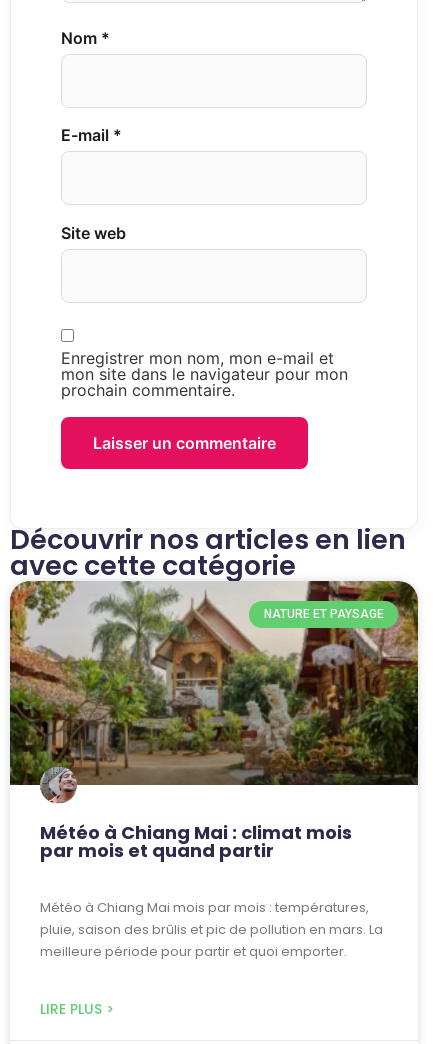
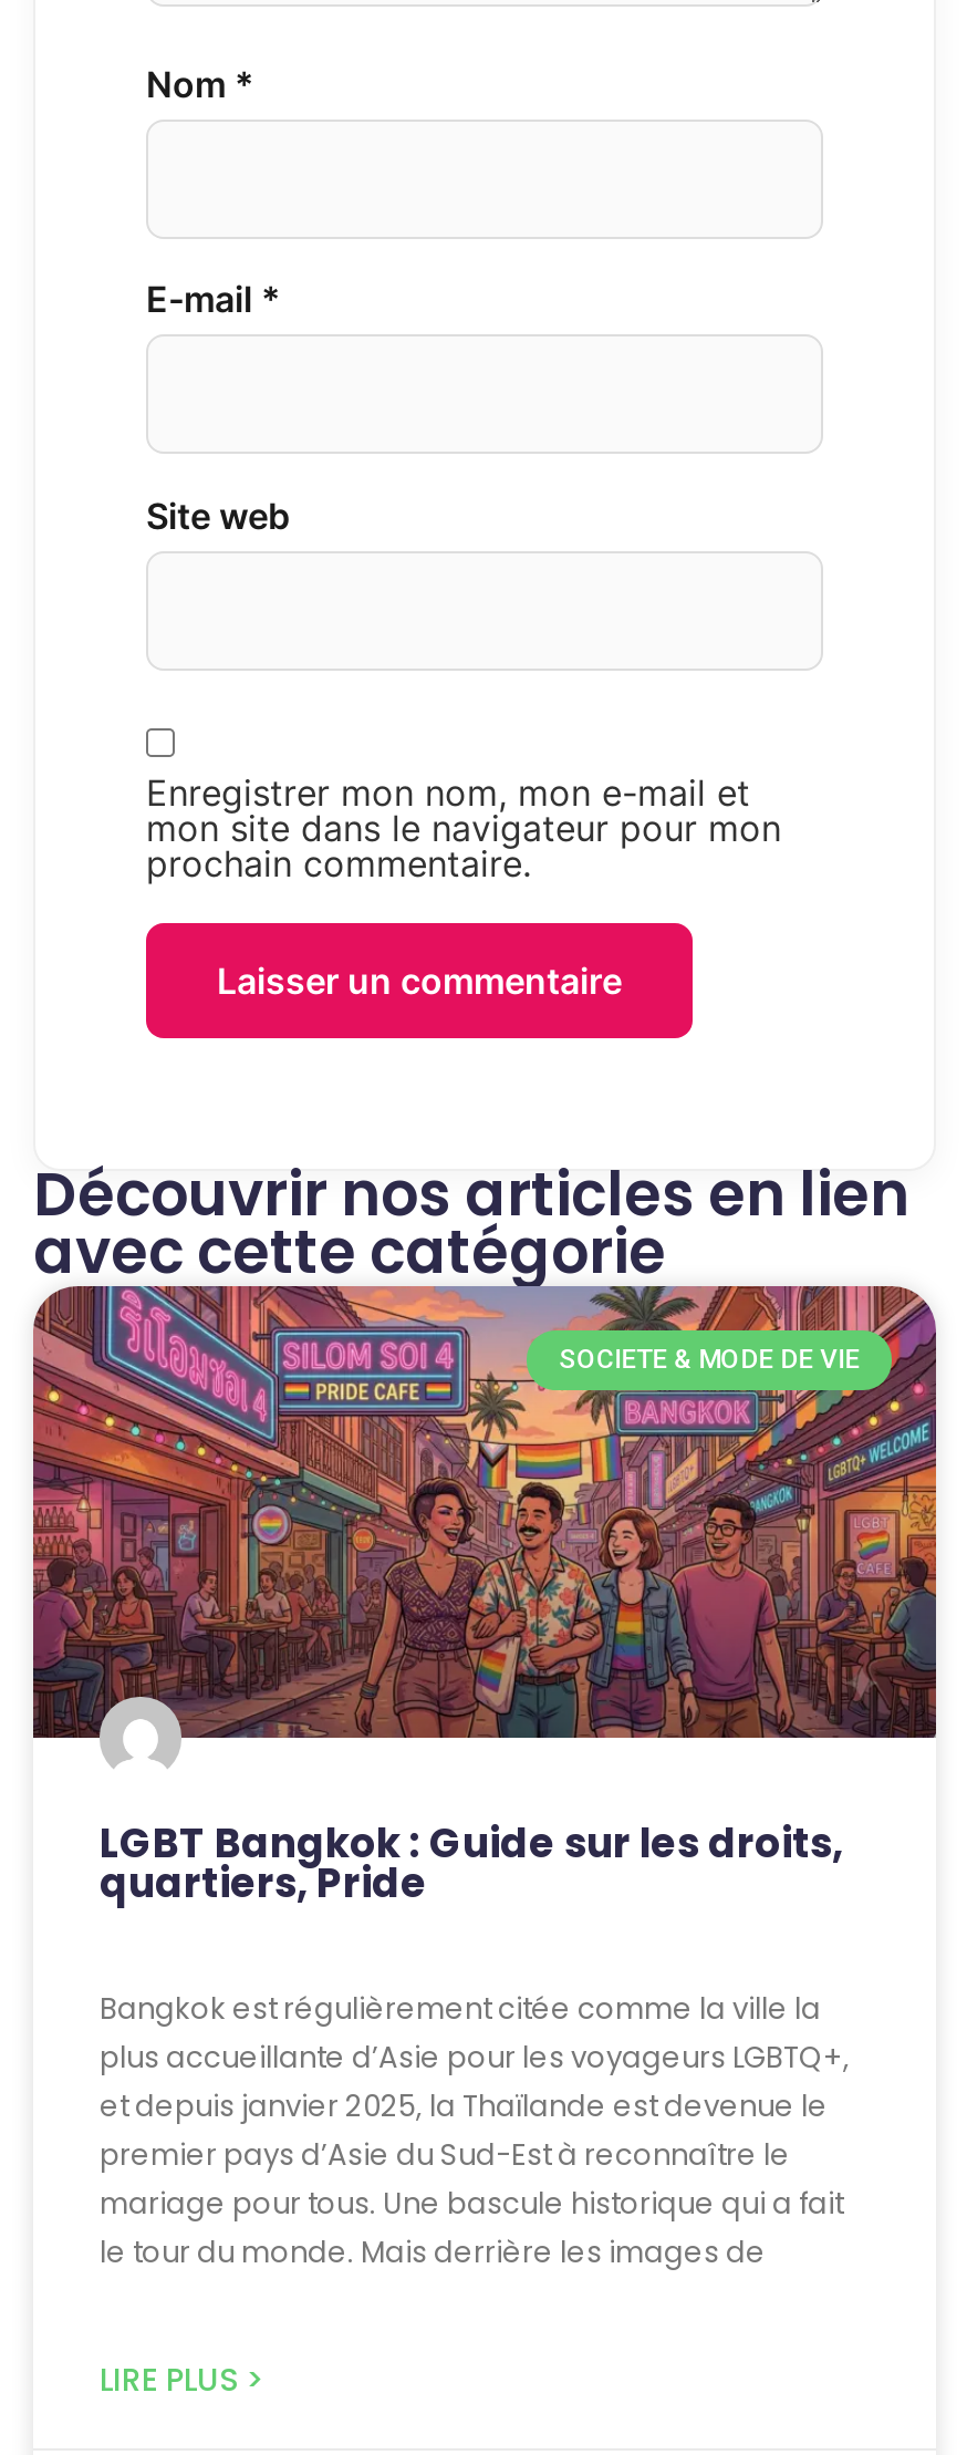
[10,580,419,783] [image] | NATURE ET PAYSAGE -> [31,1284,938,1778] [image] | SOCIETE & MODE DE VIE
[40,820,352,863] Météo à Chiang Mai : climat mois | par mois et quand partir -> [100,1815,843,1910] LGBT Bangkok : Guide sur les droits, | quartiers, Pride
[40,898,383,961] Météo à Chiang Mai mois par mois : températures, | pluie, saison des brûlis et pic de pollution en mars. La | meilleure période pour partir et quoi emporter. -> [100,1987,850,2273] Bangkok est régulièrement citée comme la ville la | plus accueillante d’Asie pour les voyageurs LGBTQ+, | et depuis janvier 2025, la Thaïlande est devenue le | premier pays d’Asie du Sud-Est à reconnaître le | mariage pour tous. Une bascule historique qui a fait | le tour du monde. Mais derrière les images de

